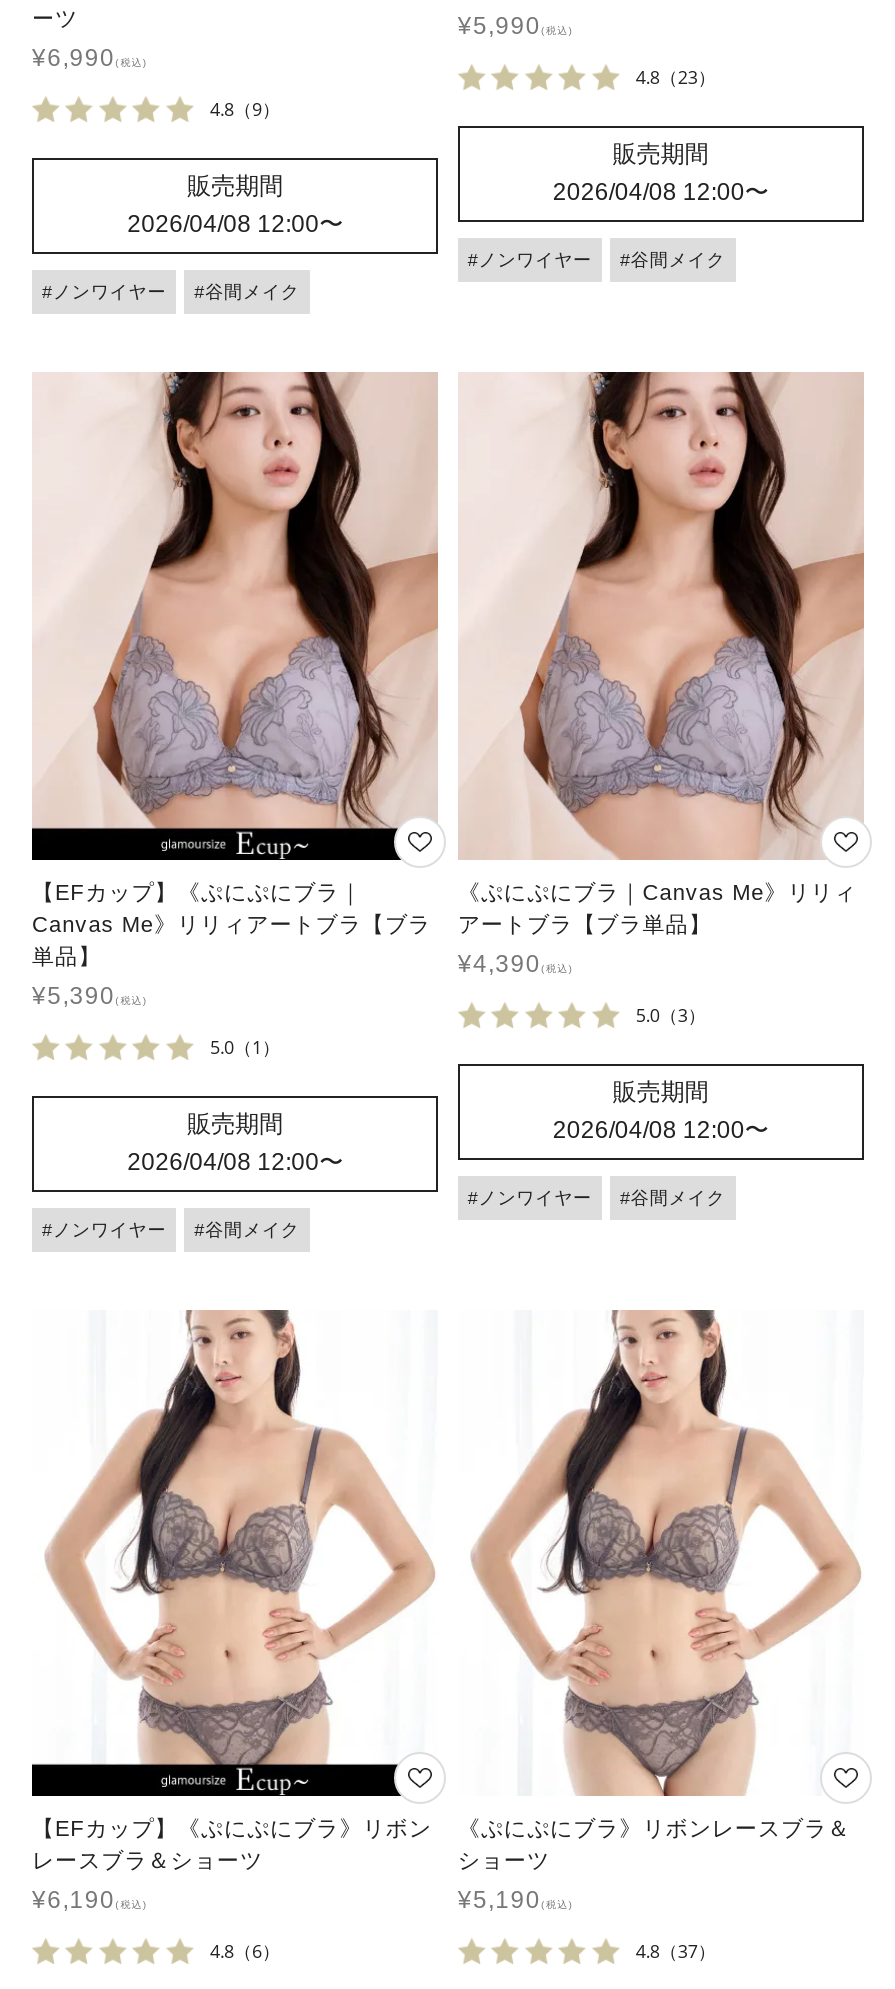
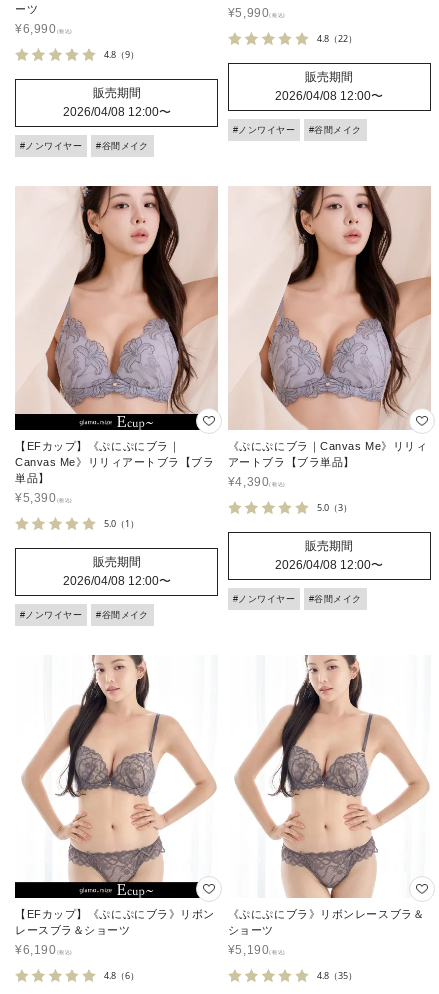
[636,63,716,89] 4.8（23） -> [317,32,357,45] 4.8（22）
[636,1939,716,1965] 4.8（37） -> [317,969,357,982] 4.8（35）

